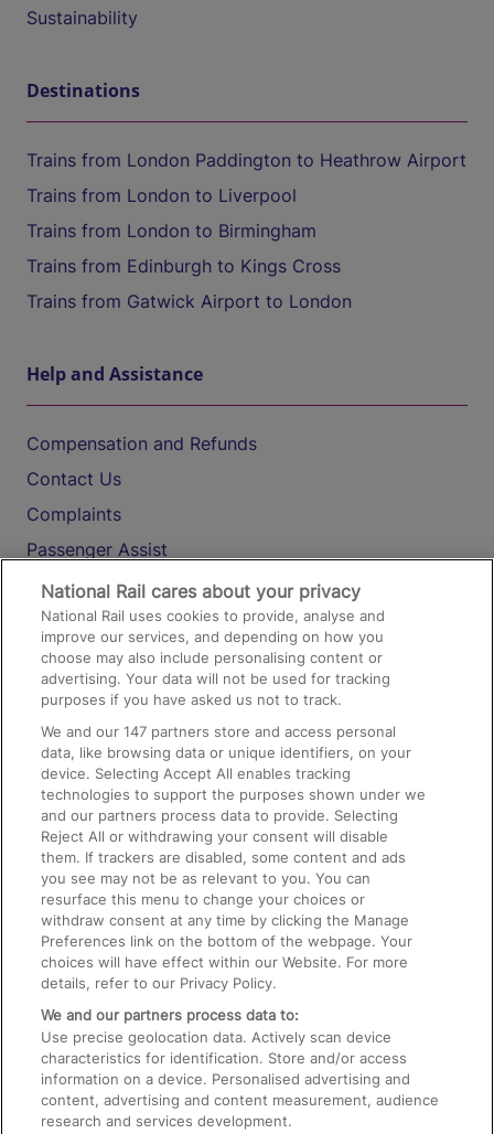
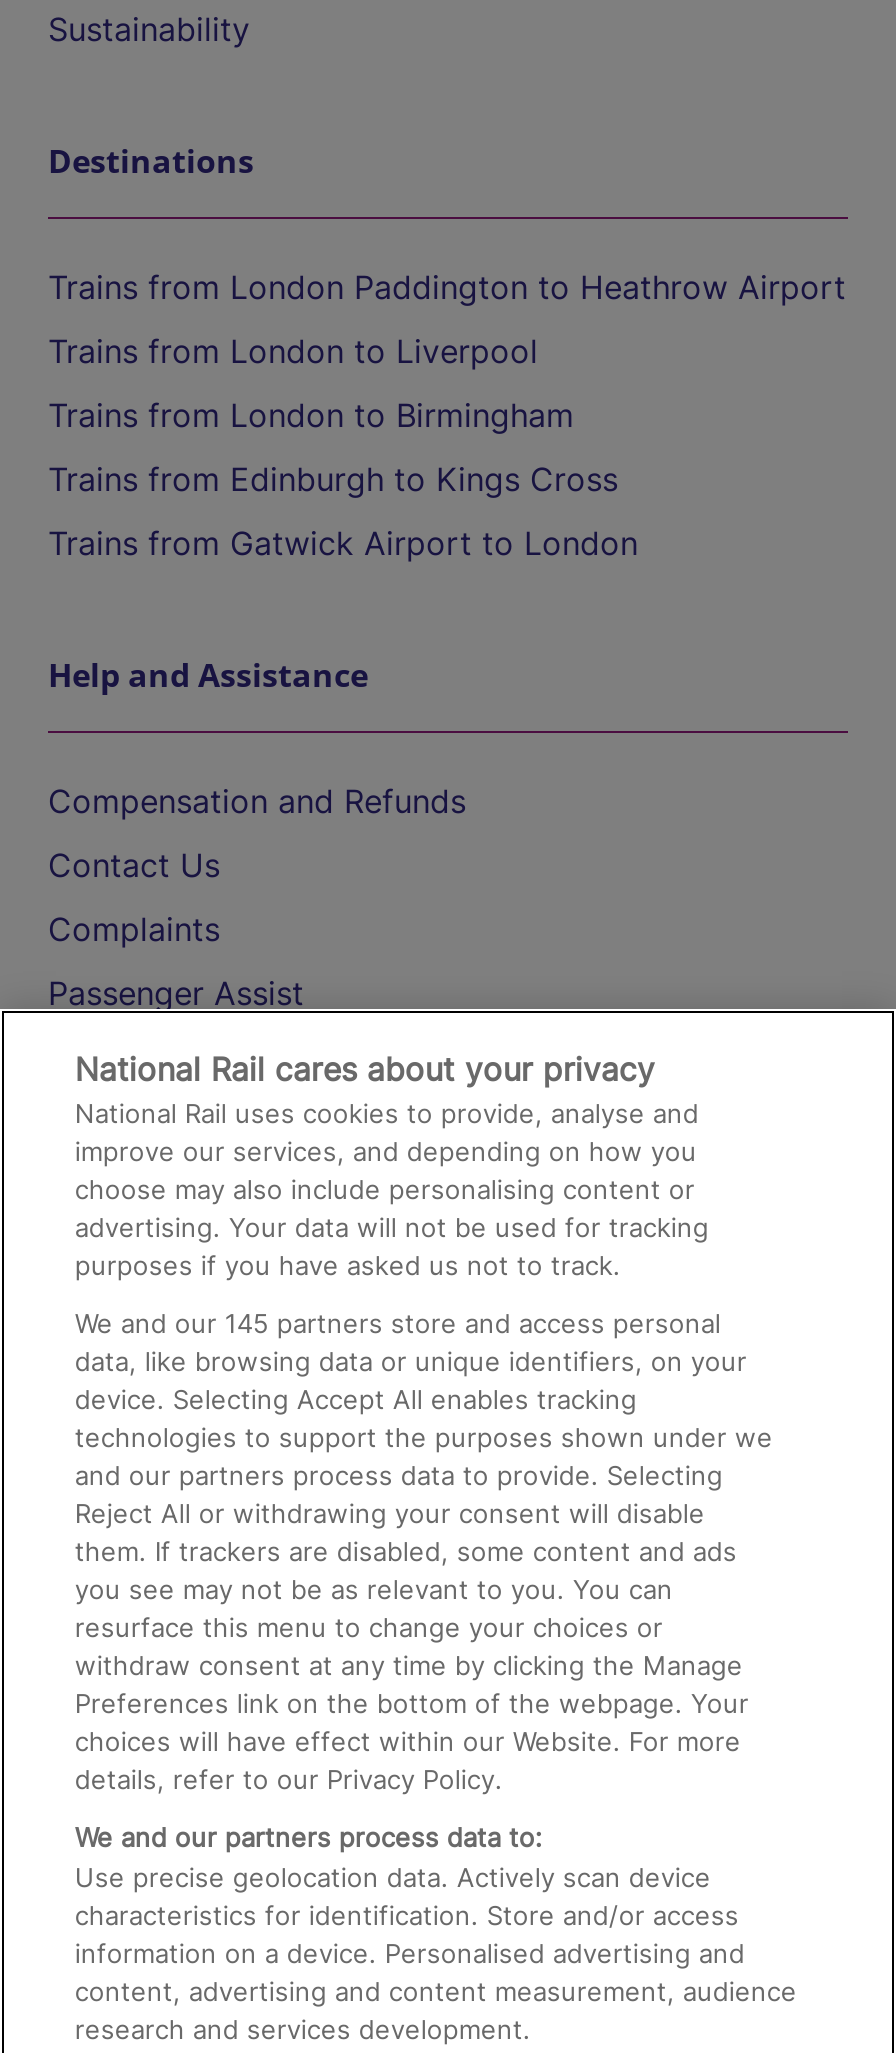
[41,723,396,740] We and our 147 partners store and access personal -> [75,1307,721,1339] We and our 145 partners store and access personal

